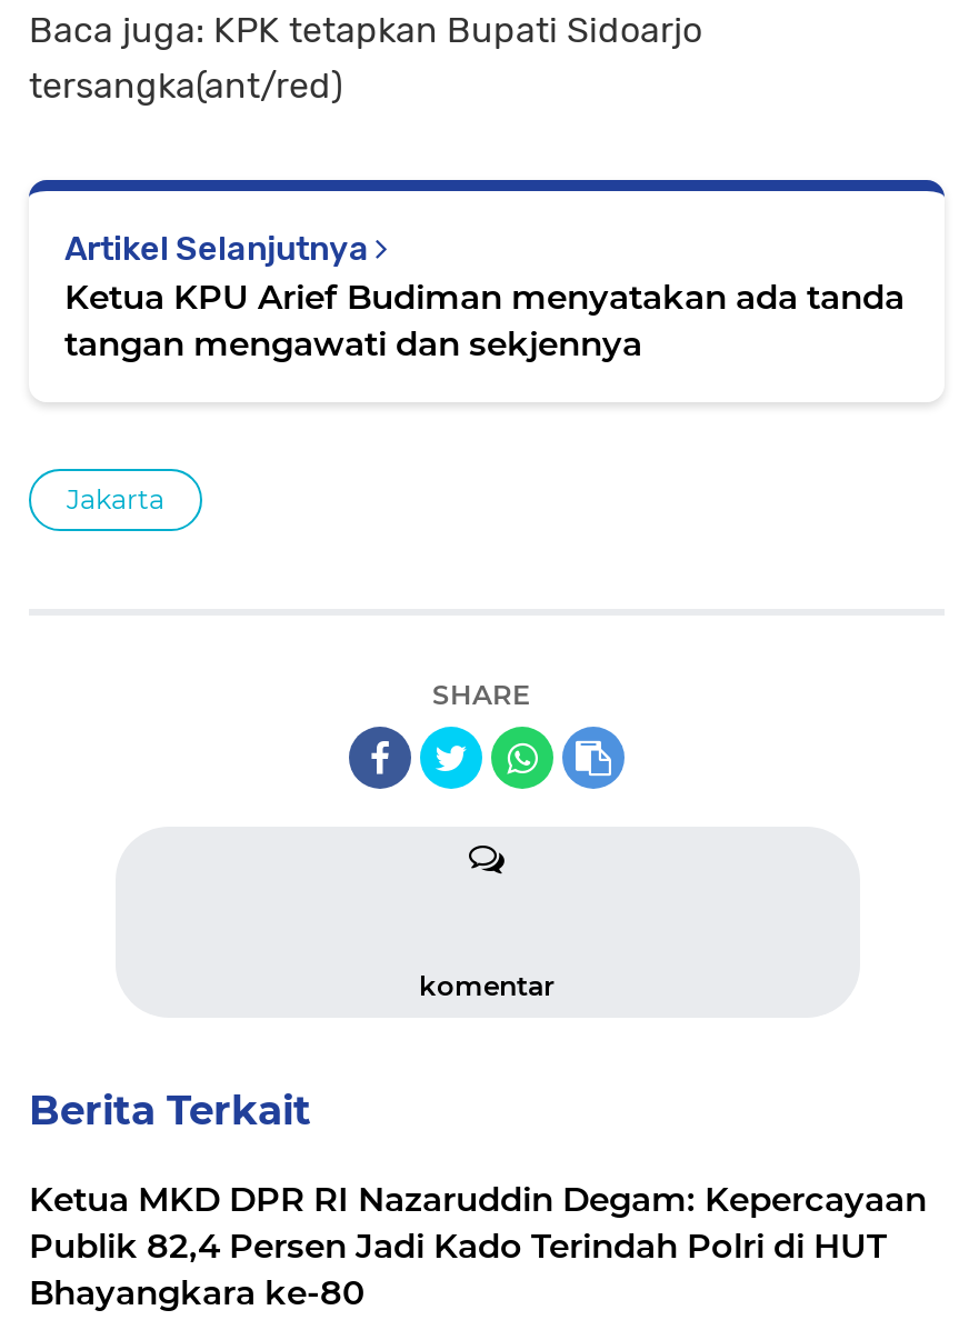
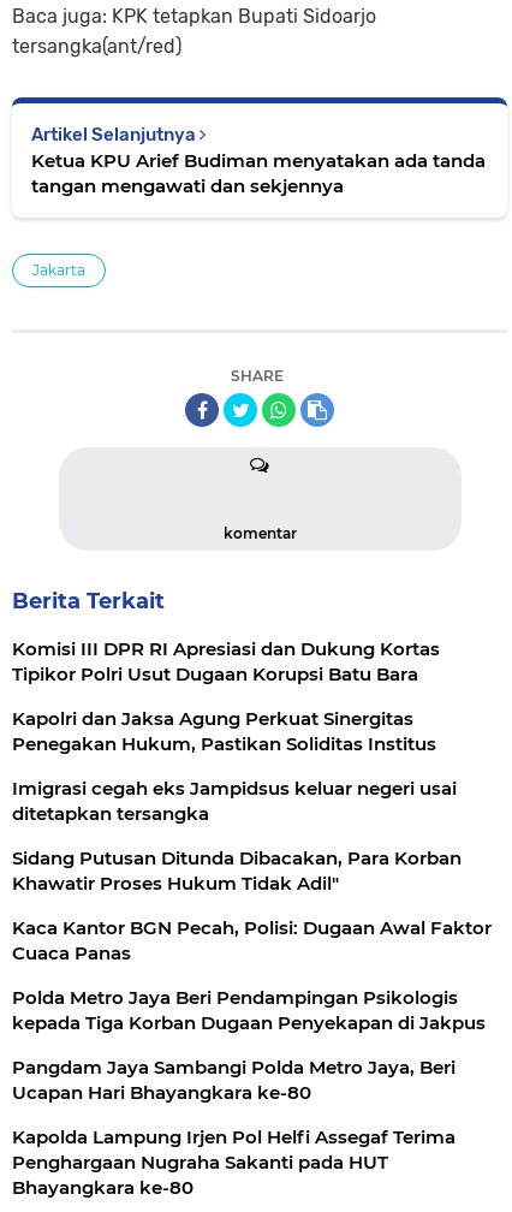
[29,1178,927,1267] Ketua MKD DPR RI Nazaruddin Degam: Kepercayaan | Publik 82,4 Persen Jadi Kado Terindah Polri di HUT -> [12,638,492,1174] Komisi III DPR RI Apresiasi dan Dukung Kortas | Tipikor Polri Usut Dugaan Korupsi Batu Bara | Kapolri dan Jaksa Agung Perkuat Sinergitas | Penegakan Hukum, Pastikan Soliditas Institus | Imigrasi cegah eks Jampidsus keluar negeri usai | ditetapkan tersangka | Sidang Putusan Ditunda Dibacakan, Para Korban | Khawatir Proses Hukum Tidak Adil" | Kaca Kantor BGN Pecah, Polisi: Dugaan Awal Faktor | Cuaca Panas | Polda Metro Jaya Beri Pendampingan Psikologis | kepada Tiga Korban Dugaan Penyekapan di Jakpus | Pangdam Jaya Sambangi Polda Metro Jaya, Beri | Ucapan Hari Bhayangkara ke-80 | Kapolda Lampung Irjen Pol Helfi Assegaf Terima | Penghargaan Nugraha Sakanti pada HUT

